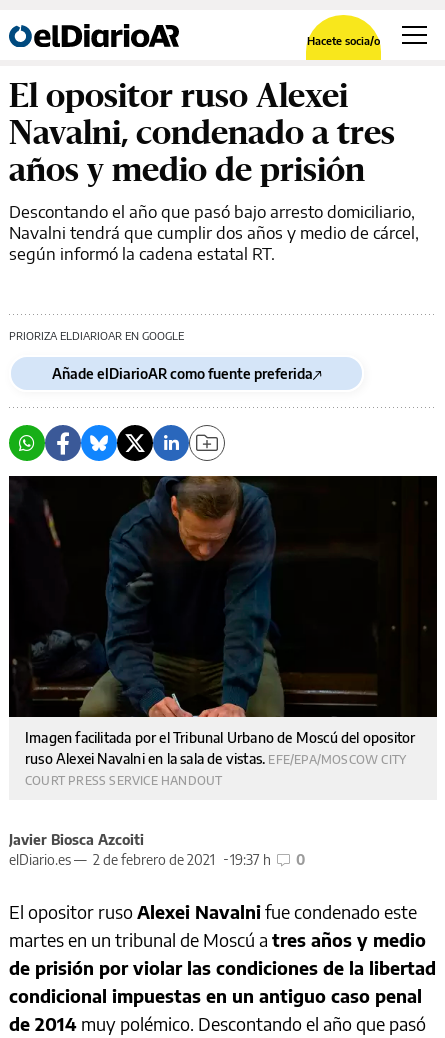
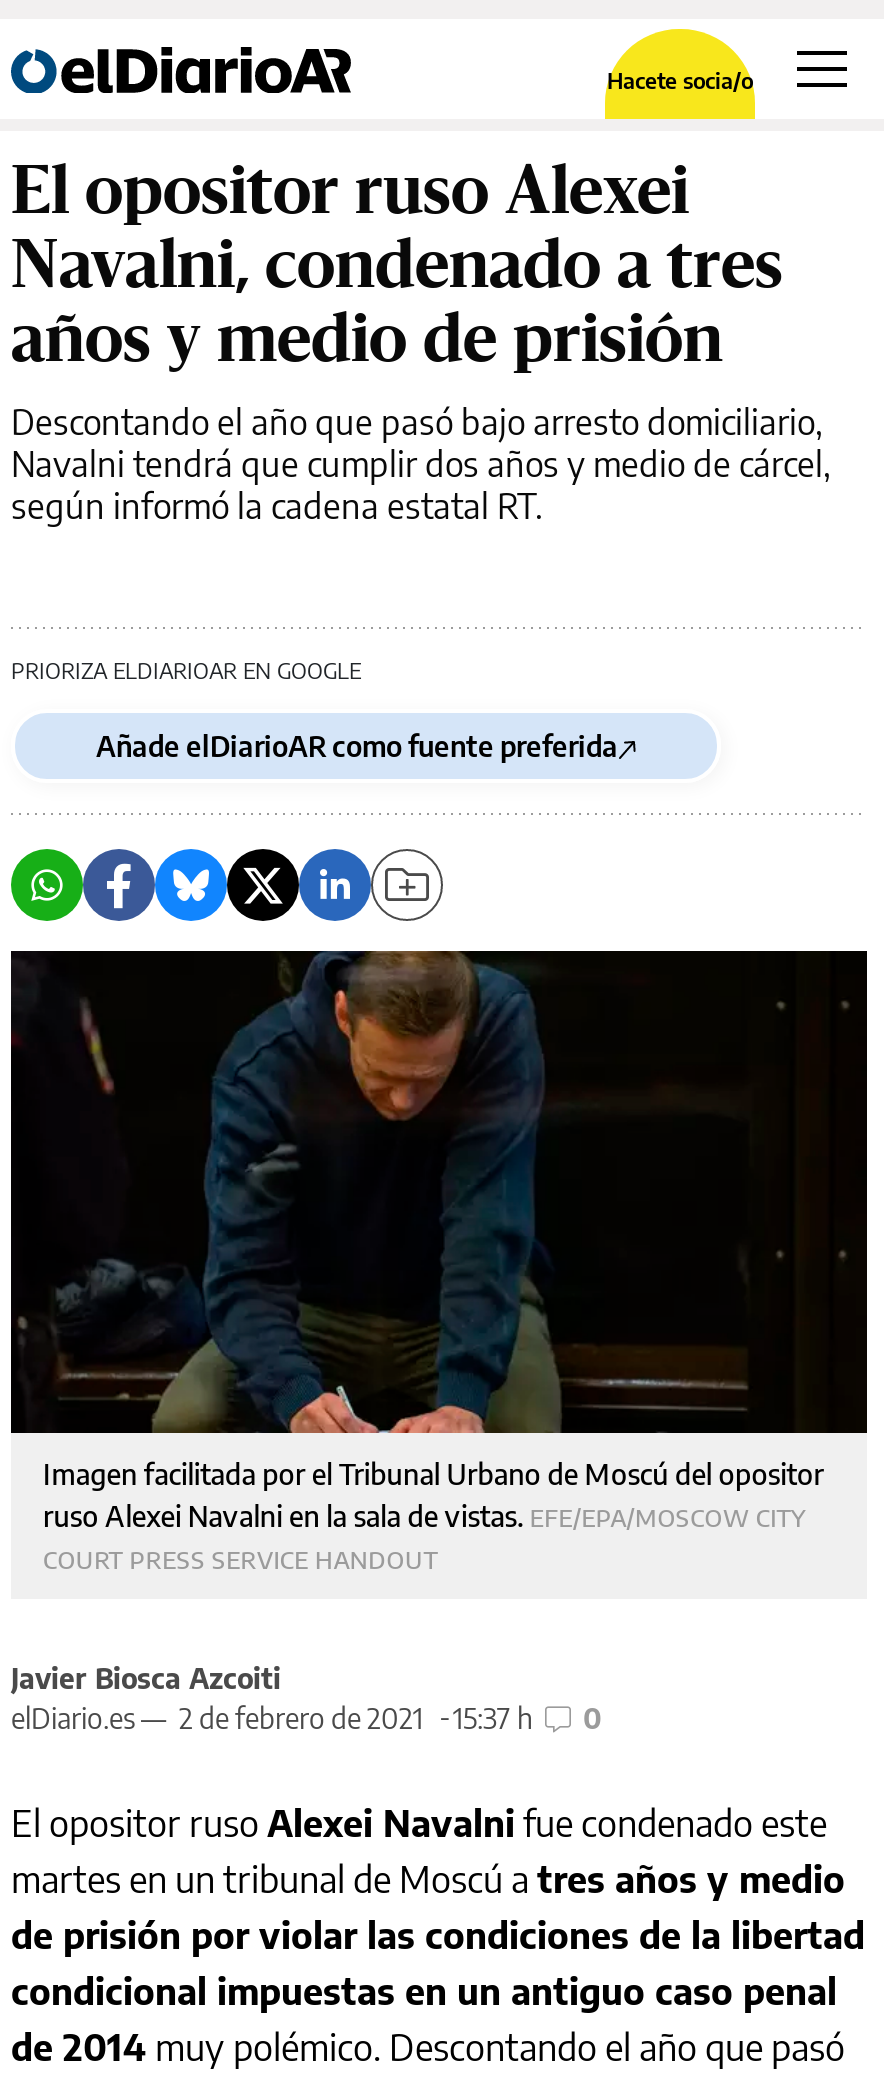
[9,851,305,868] elDiario.es — 2 de febrero de 2021 19:37 h 0 -> [11,1701,601,1735] elDiario.es — 2 de febrero de 2021 15:37 h 0

